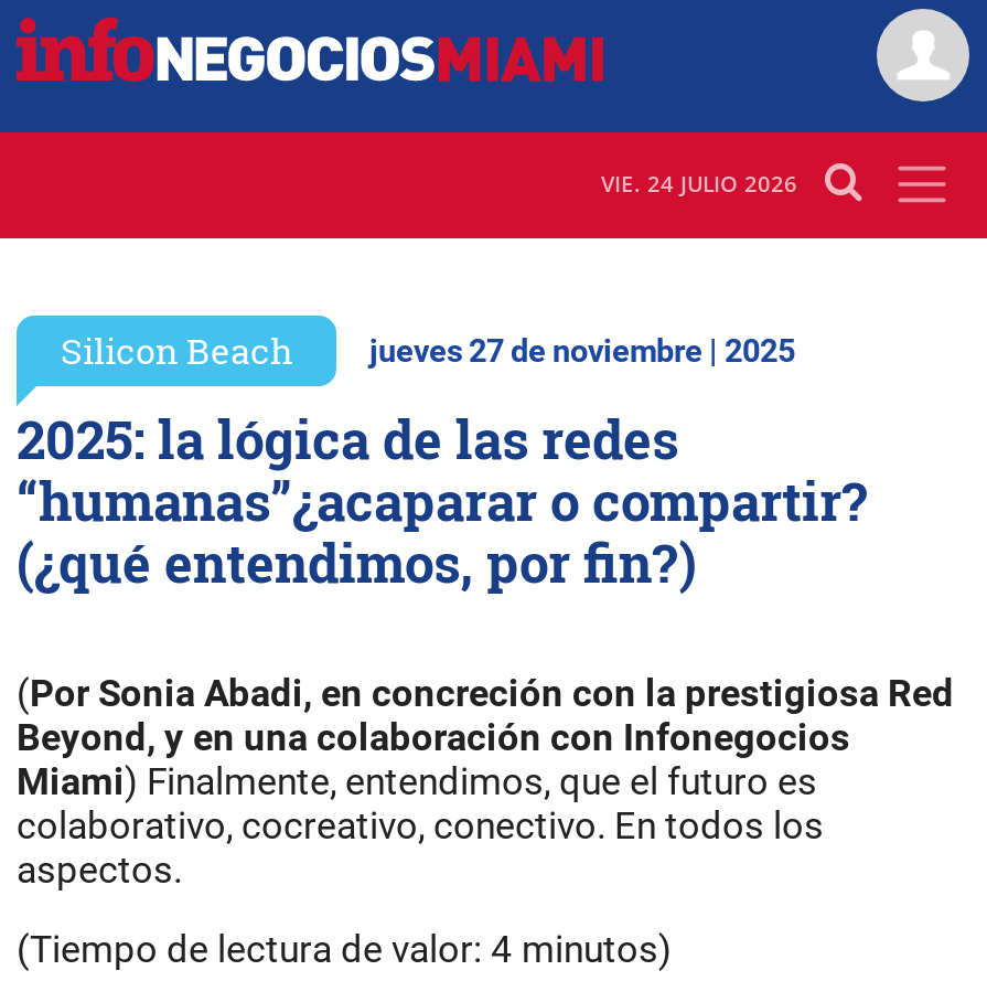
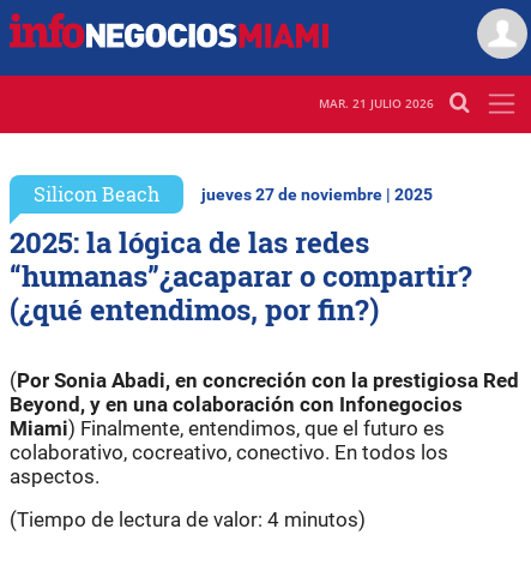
[601,168,797,199] VIE. 24 JULIO 2026 -> [319,95,434,112] MAR. 21 JULIO 2026

